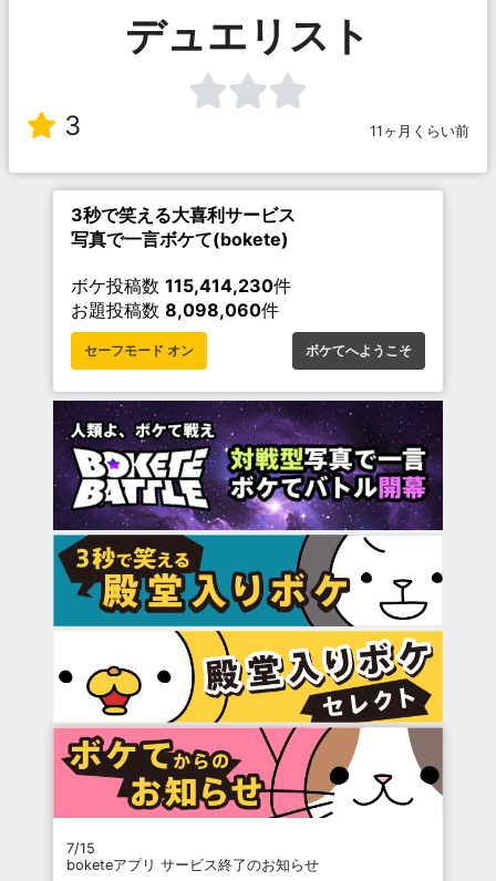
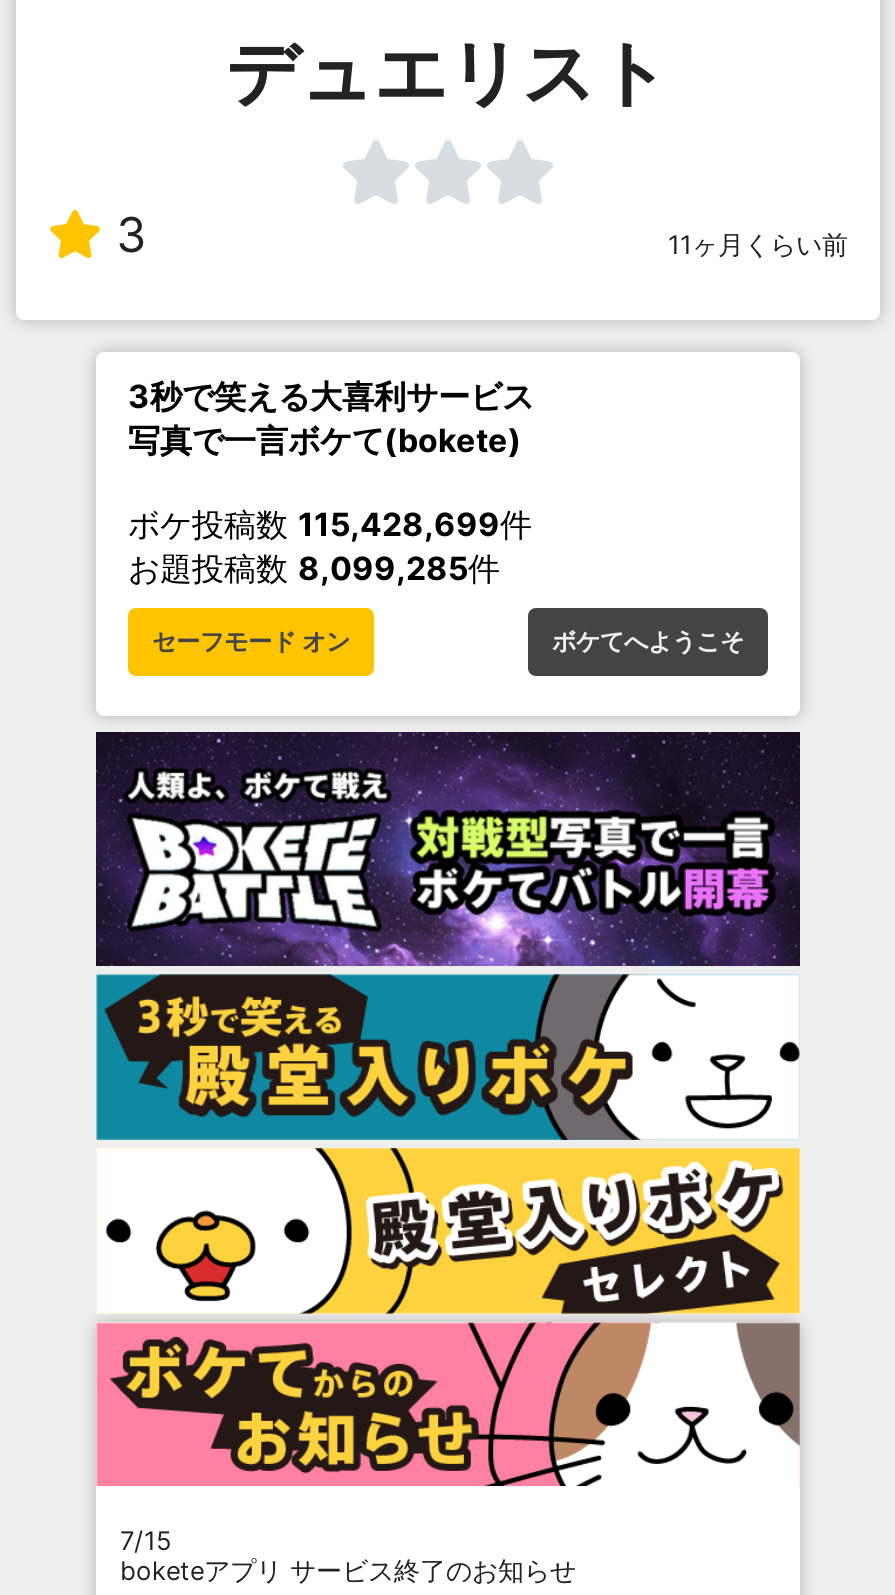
[71,275,291,297] ボケ投稿数115,414,230件 -> [128,504,532,544] ボケ投稿数115,428,699件
[71,299,279,321] お題投稿数8,098,060件 -> [128,548,500,588] お題投稿数8,099,285件

